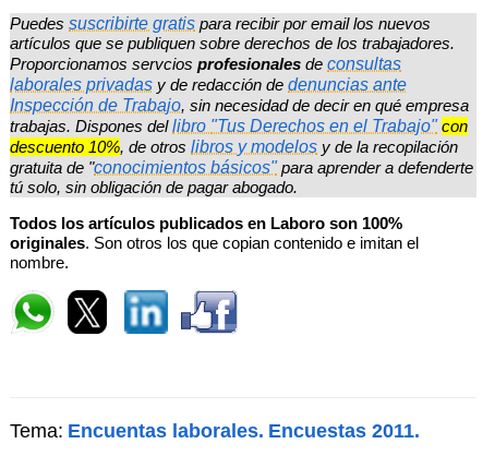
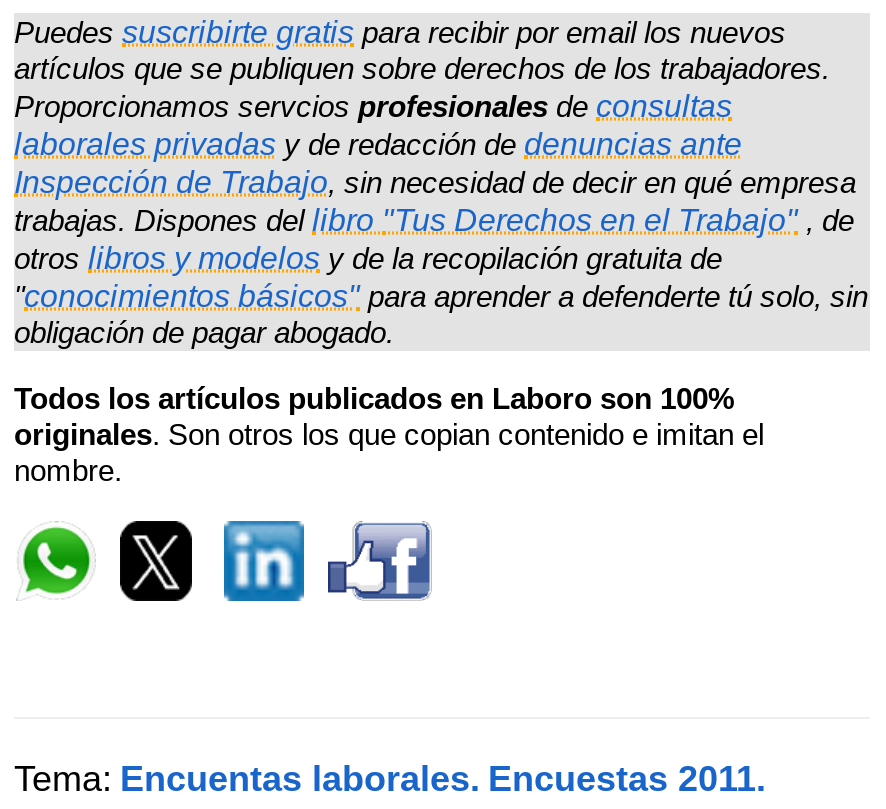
[10,117,473,196] trabajas. Dispones del libro "Tus Derechos en el Trabajo" con | descuento 10%, de otros libros y modelos y de la recopilación | gratuita de "conocimientos básicos" para aprender a defenderte | tú solo, sin obligación de pagar abogado. -> [14,203,868,349] trabajas. Dispones del libro "Tus Derechos en el Trabajo" , de | otros libros y modelos y de la recopilación gratuita de | "conocimientos básicos" para aprender a defenderte tú solo, sin | obligación de pagar abogado.

